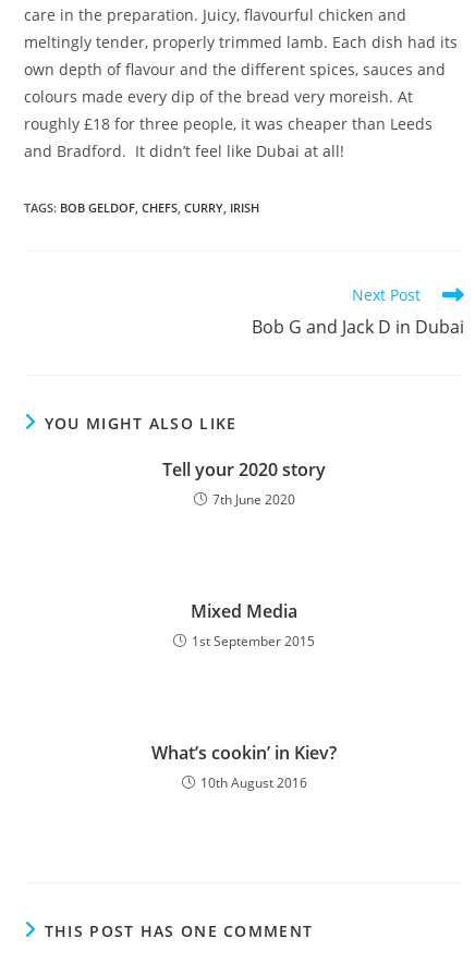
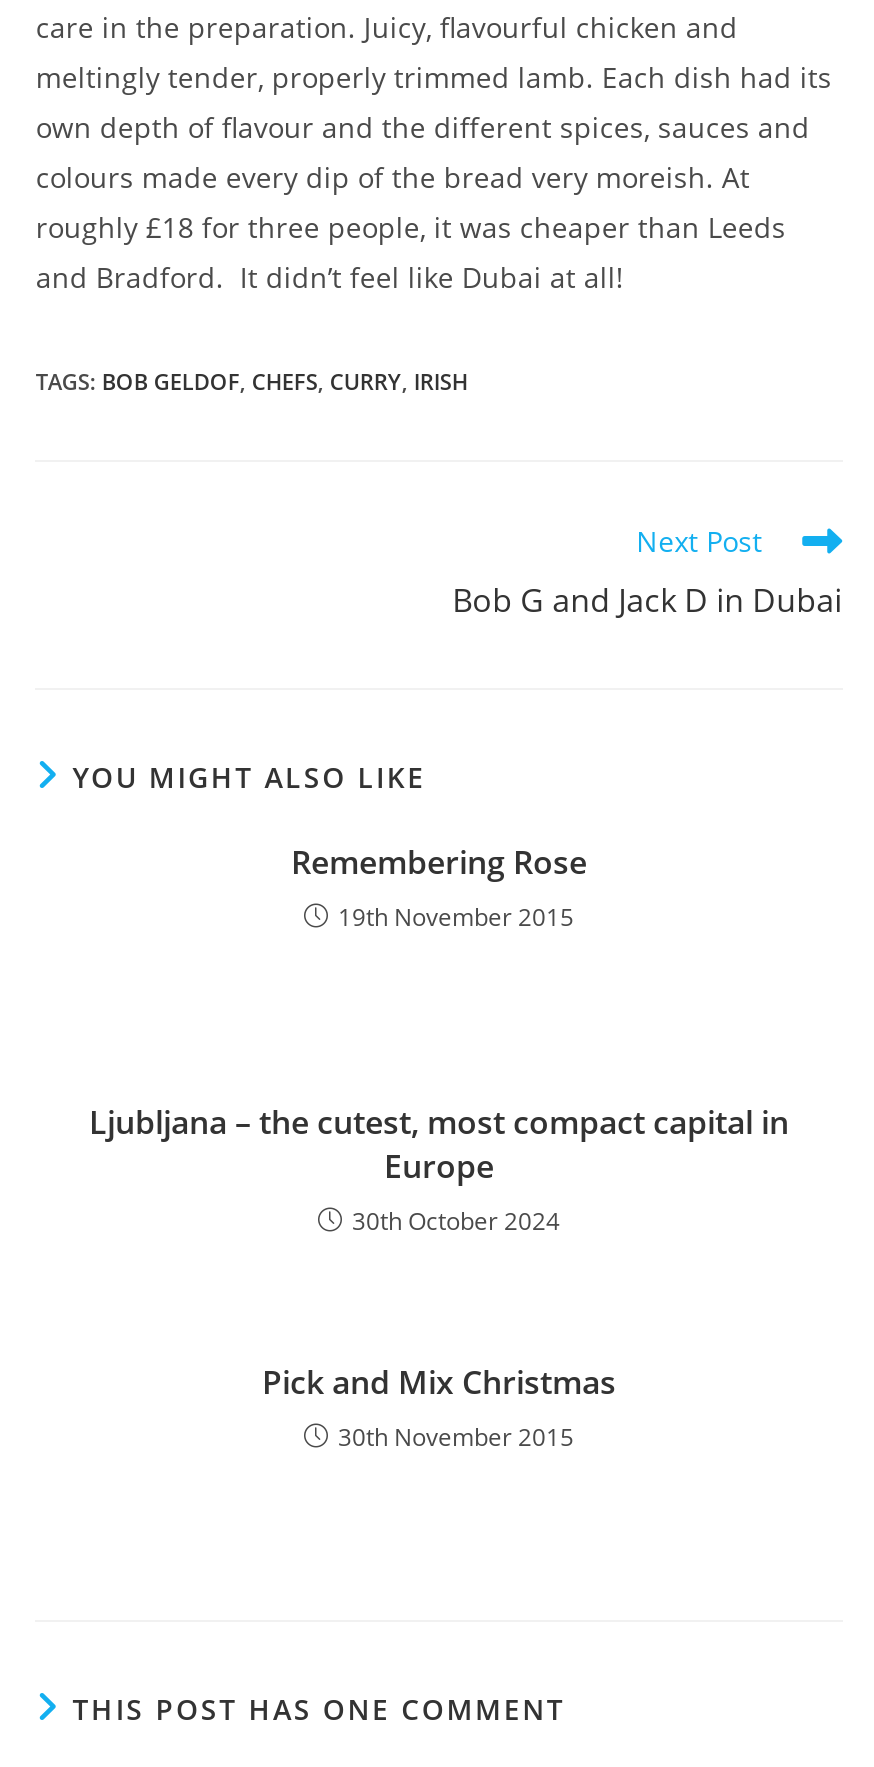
[162,458,326,509] Tell your 2020 story | 7th June 2020 -> [291,840,587,934] Remembering Rose | 19th November 2015
[191,599,315,650] Mixed Media | 1st September 2015 -> [89,1100,789,1238] Ljubljana – the cutest, most compact capital in | Europe | 30th October 2024
[151,741,337,792] What’s cookin’ in Kiev? | 10th August 2016 -> [262,1360,616,1454] Pick and Mix Christmas | 30th November 2015

